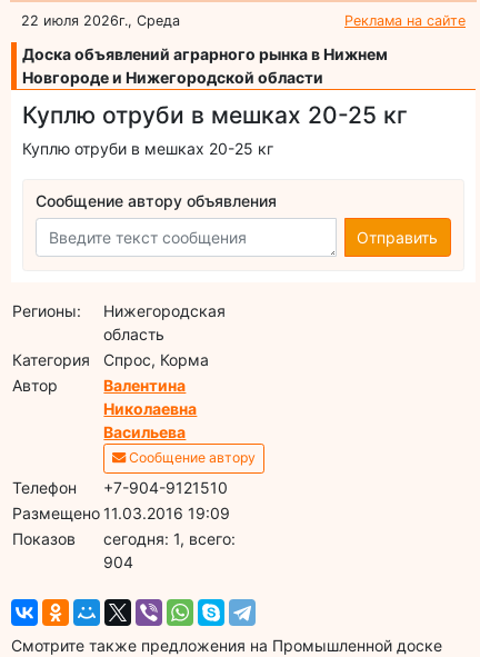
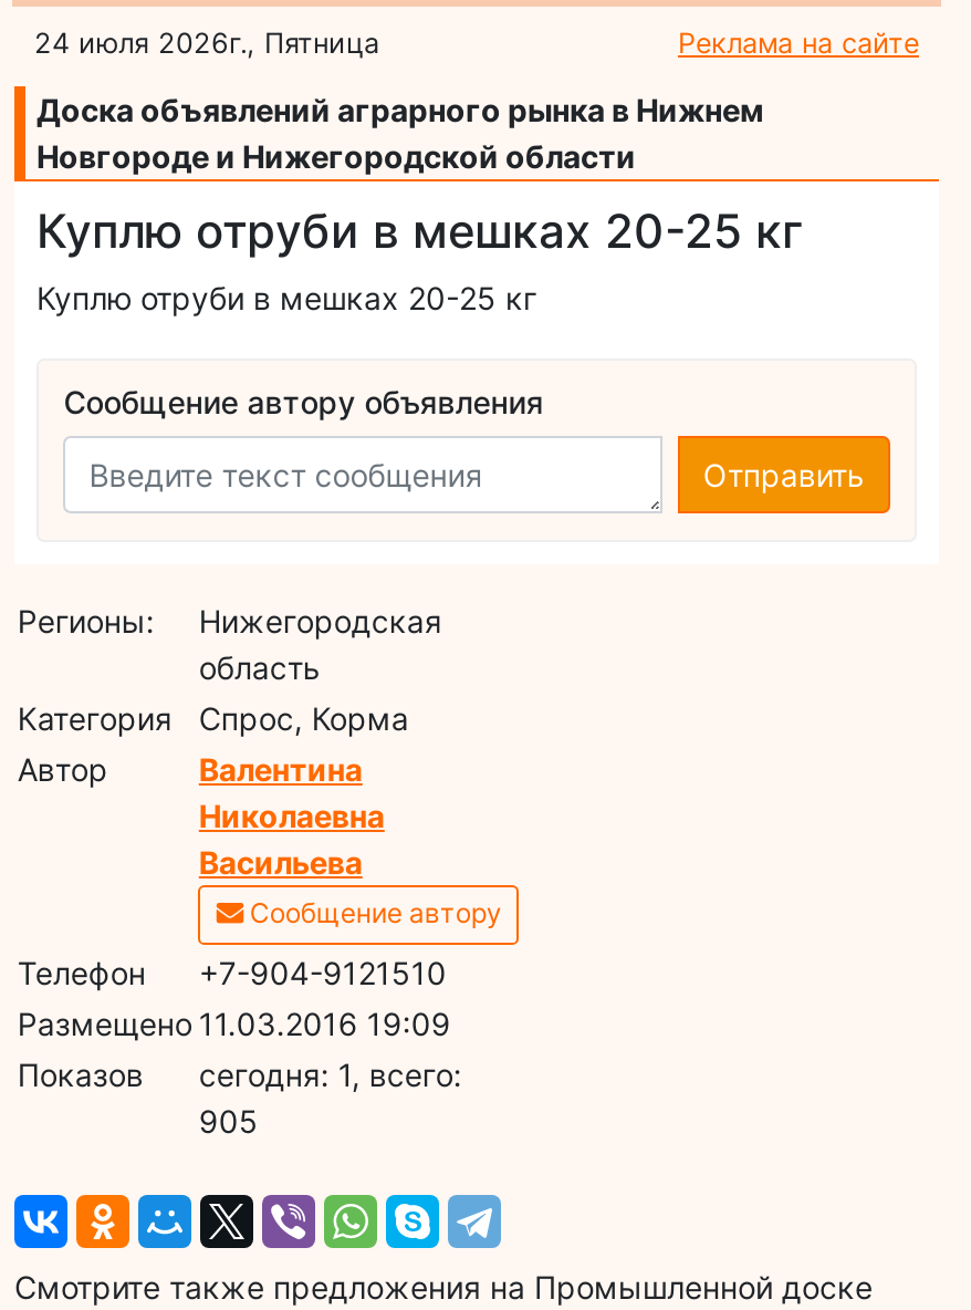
[21,12,180,29] 22 июля 2026г., Среда -> [34,26,379,59] 24 июля 2026г., Пятница
[104,552,134,571] 904 -> [199,1101,259,1139] 905

